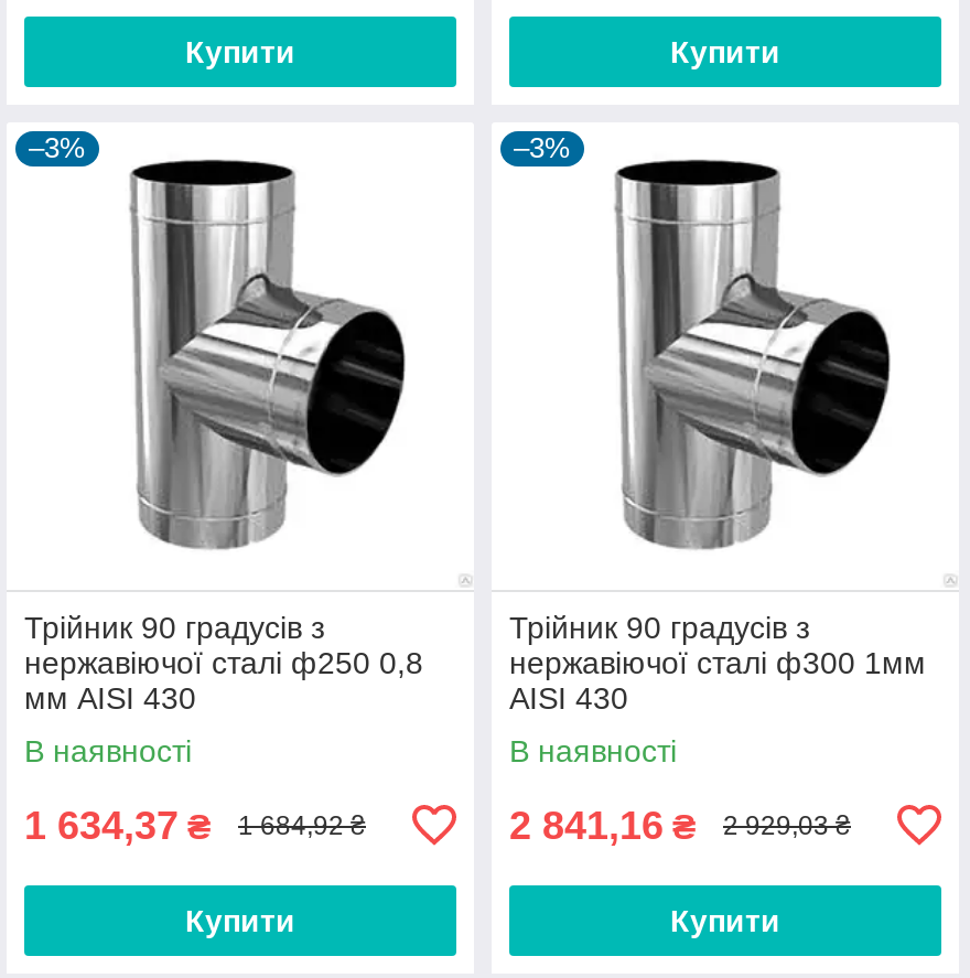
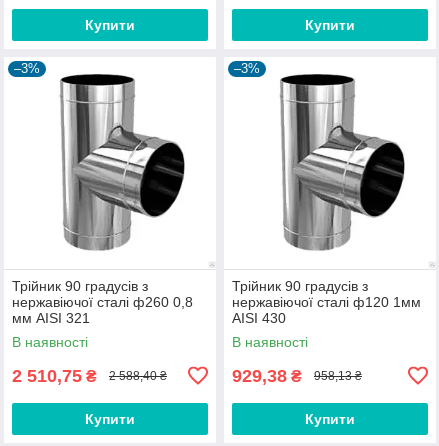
[24,645,423,680] нержавіючої сталі ф250 0,8 -> [12,294,193,310] нержавіючої сталі ф260 0,8
[509,645,926,680] нержавіючої сталі ф300 1мм -> [232,294,421,310] нержавіючої сталі ф120 1мм
[24,680,196,715] мм AISI 430 -> [12,310,90,326] мм AISI 321
[24,803,212,847] 1 634,37 ₴ -> [12,366,97,386] 2 510,75 ₴
[238,811,366,842] 1 684,92 ₴ -> [109,369,167,383] 2 588,40 ₴
[509,803,697,847] 2 841,16 ₴ -> [232,366,302,386] 929,38 ₴
[723,811,851,842] 2 929,03 ₴ -> [314,369,362,383] 958,13 ₴

